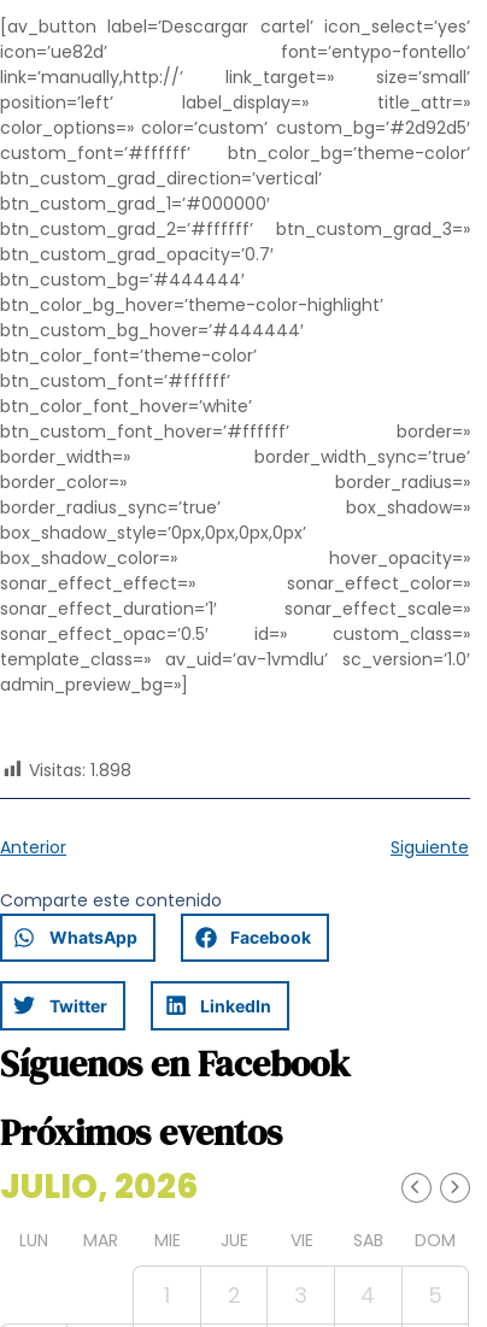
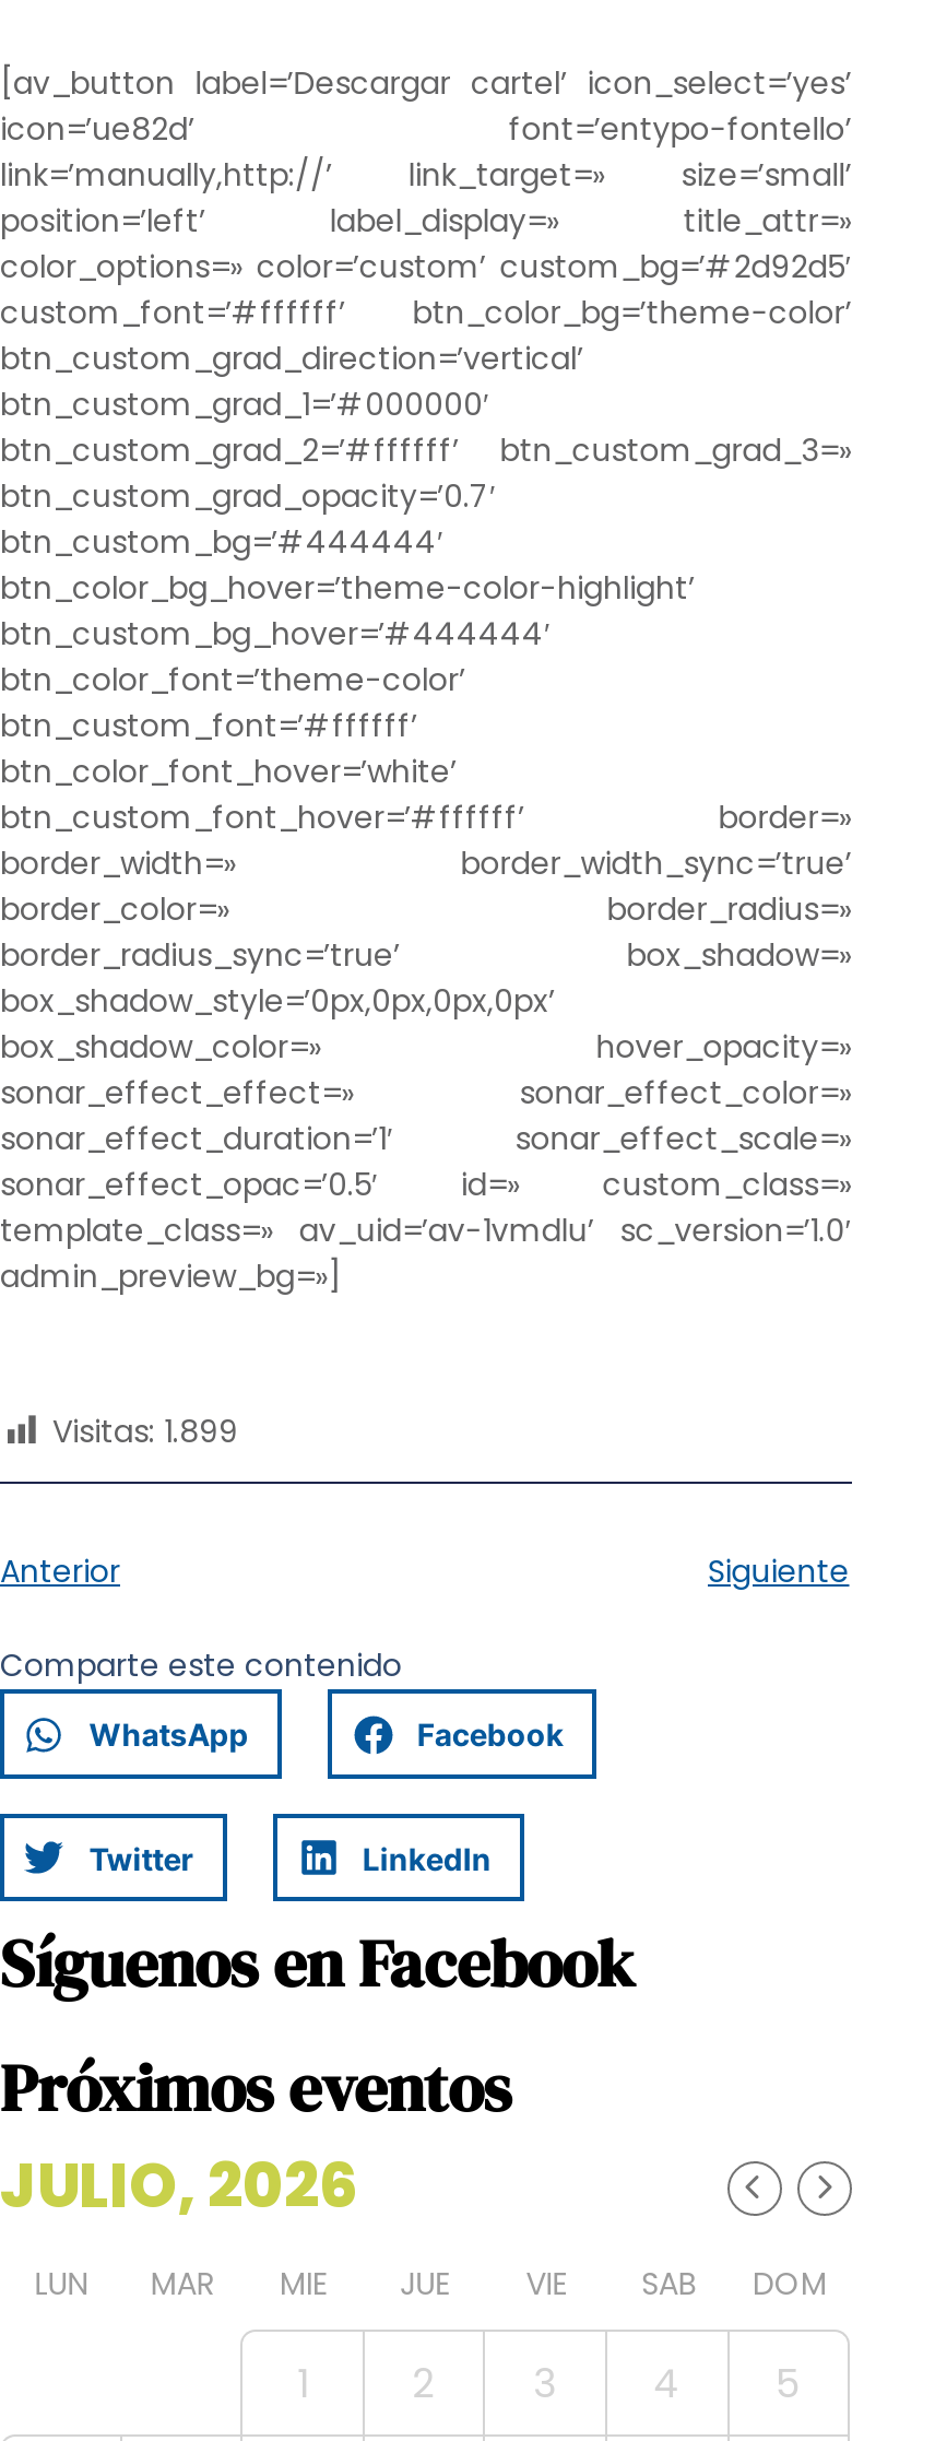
[29,758,131,782] Visitas: 1.898 -> [52,1410,238,1454] Visitas: 1.899

